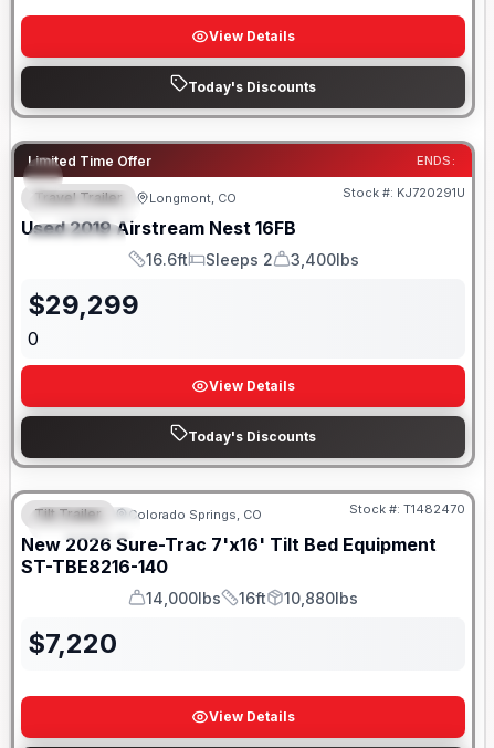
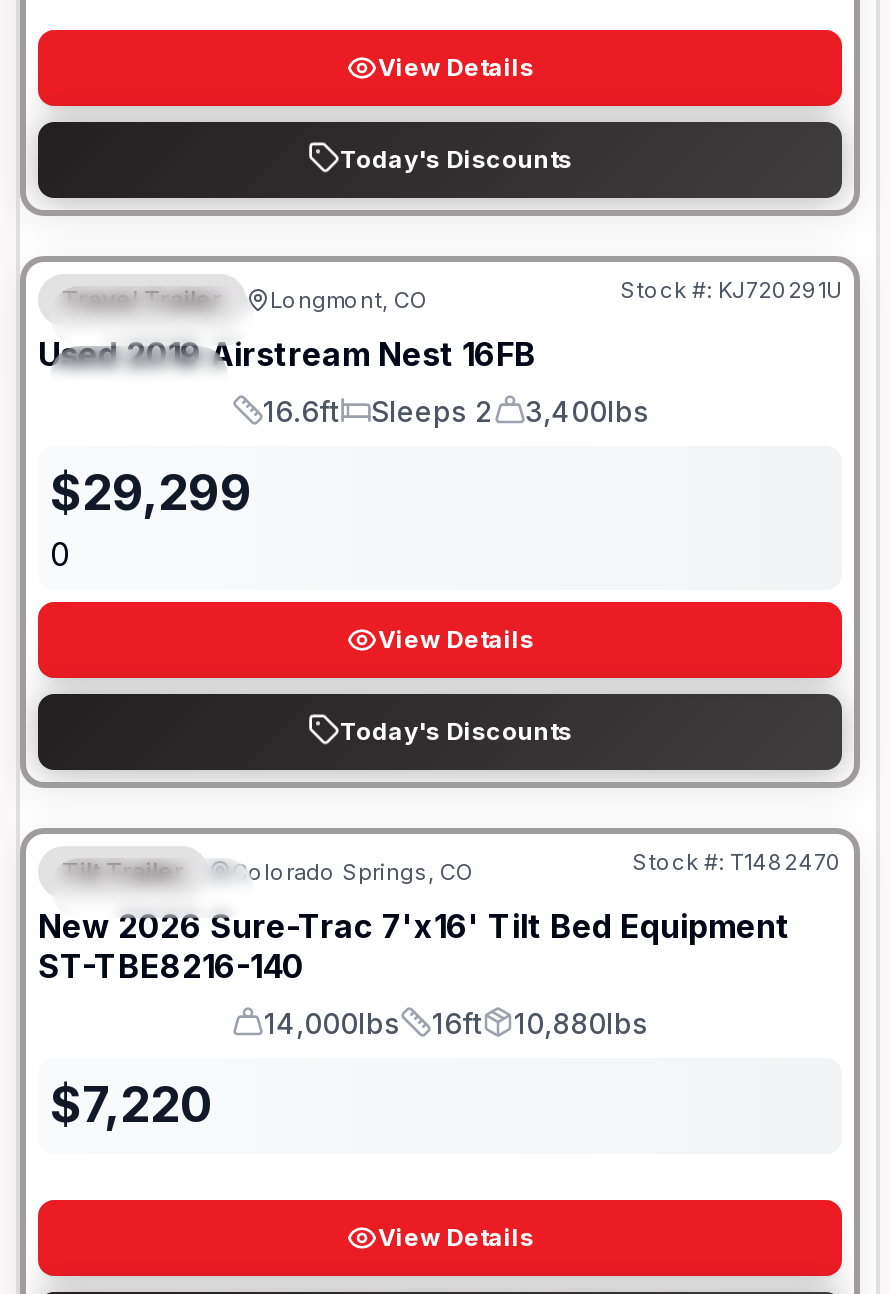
[28,152,455,169] Limited Time Offer | ENDS: -> none

